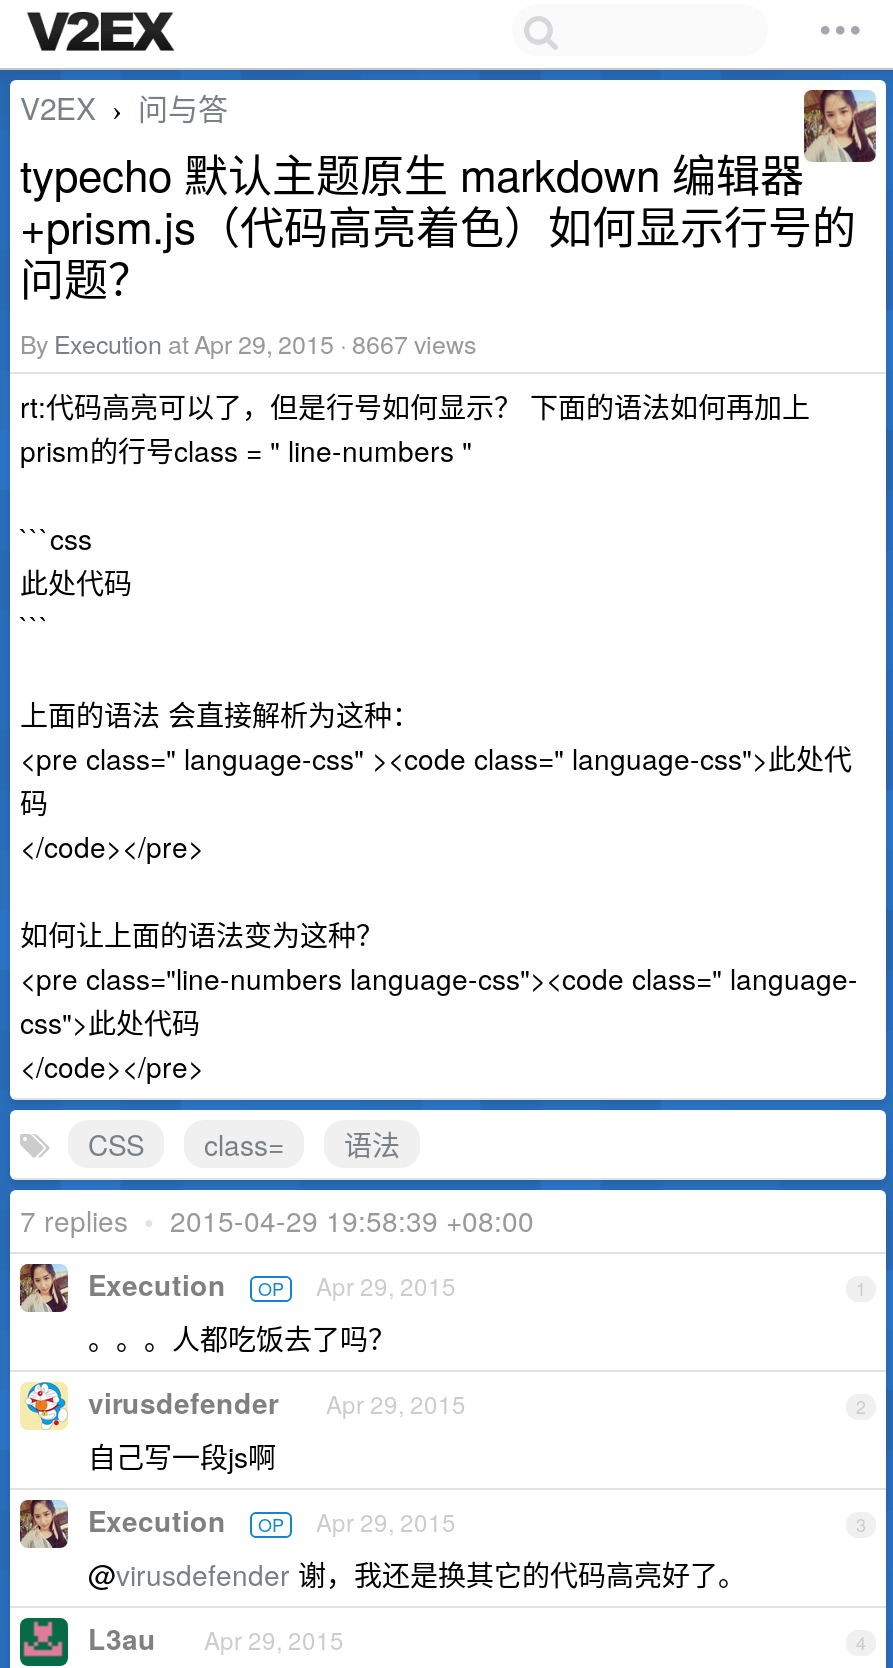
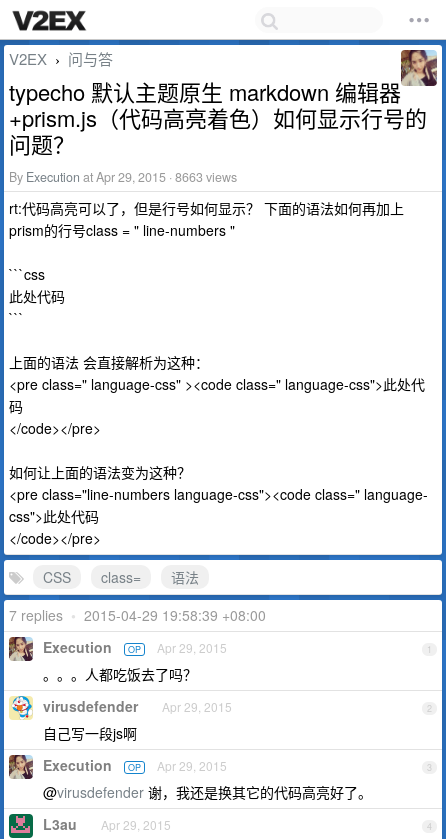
[20,326,476,362] By Execution at Apr 29, 2015 · 8667 views -> [9,168,237,186] By Execution at Apr 29, 2015 · 8663 views

